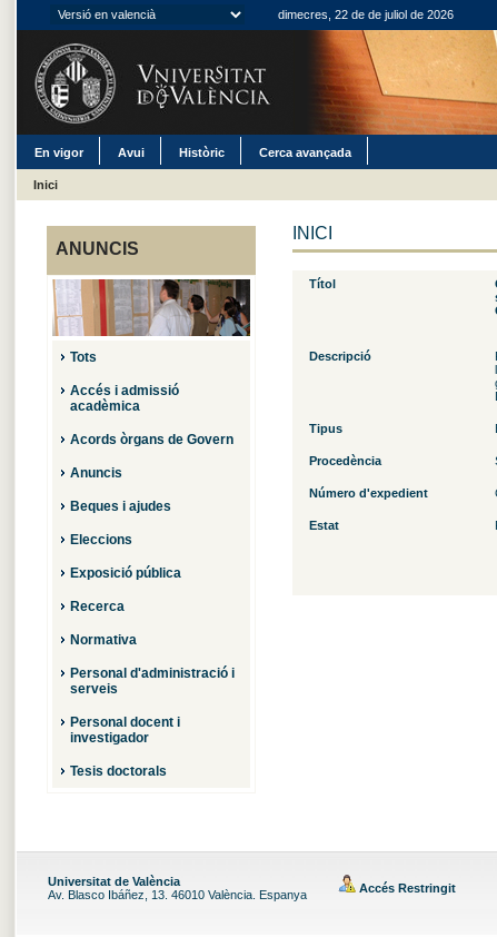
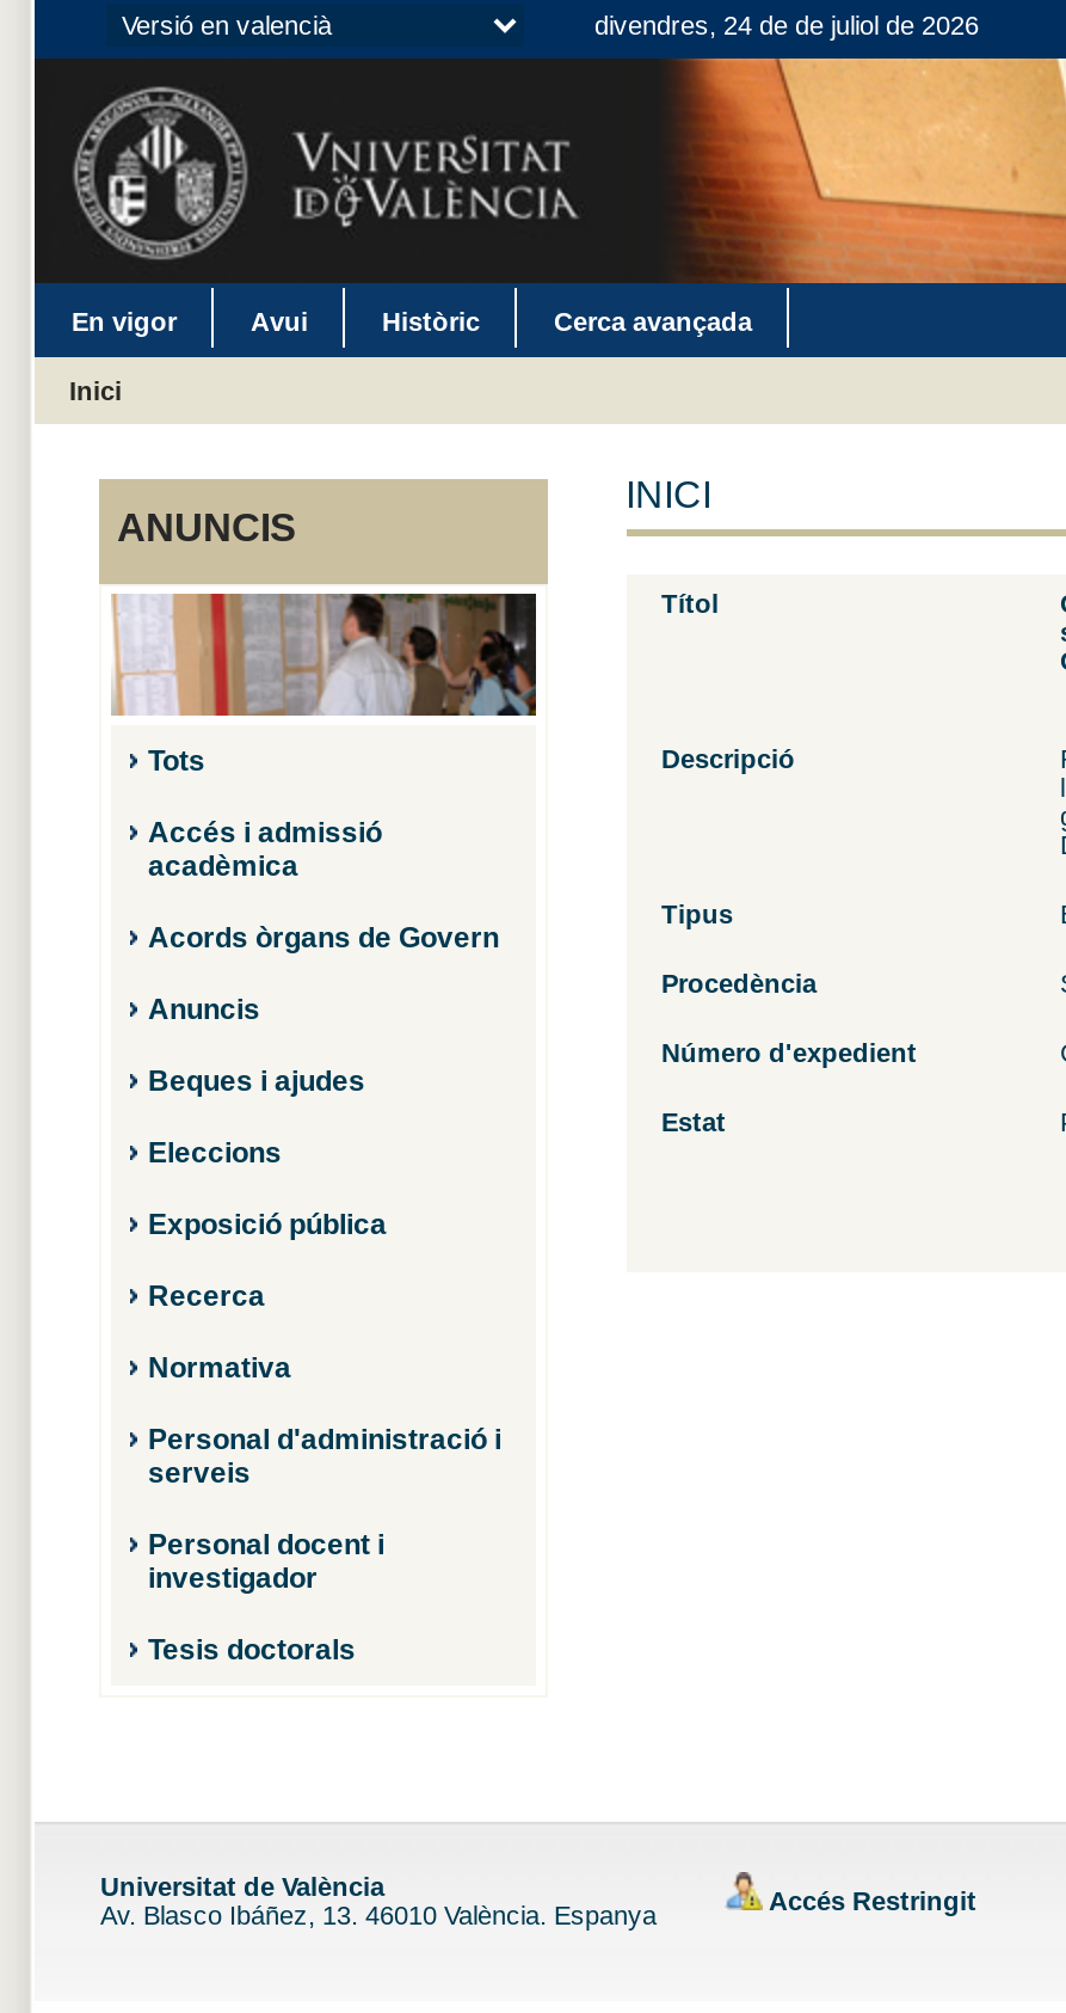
[277,8,453,21] dimecres, 22 de de juliol de 2026 -> [594,11,979,39] divendres, 24 de de juliol de 2026

